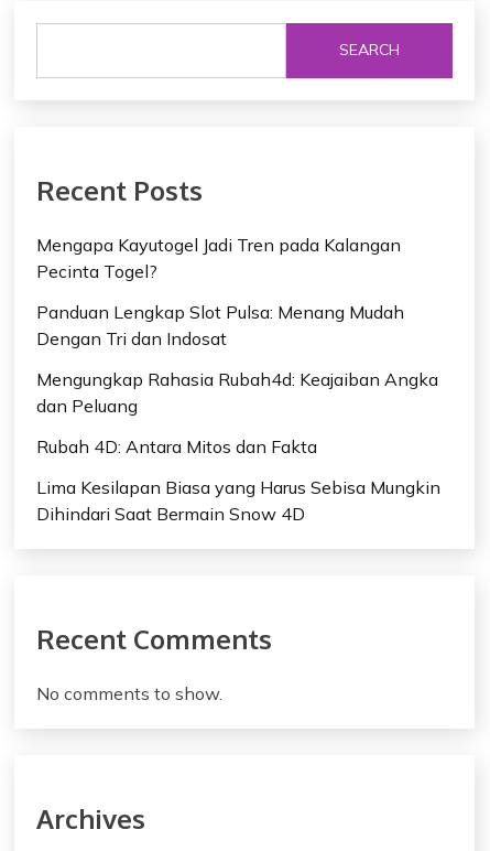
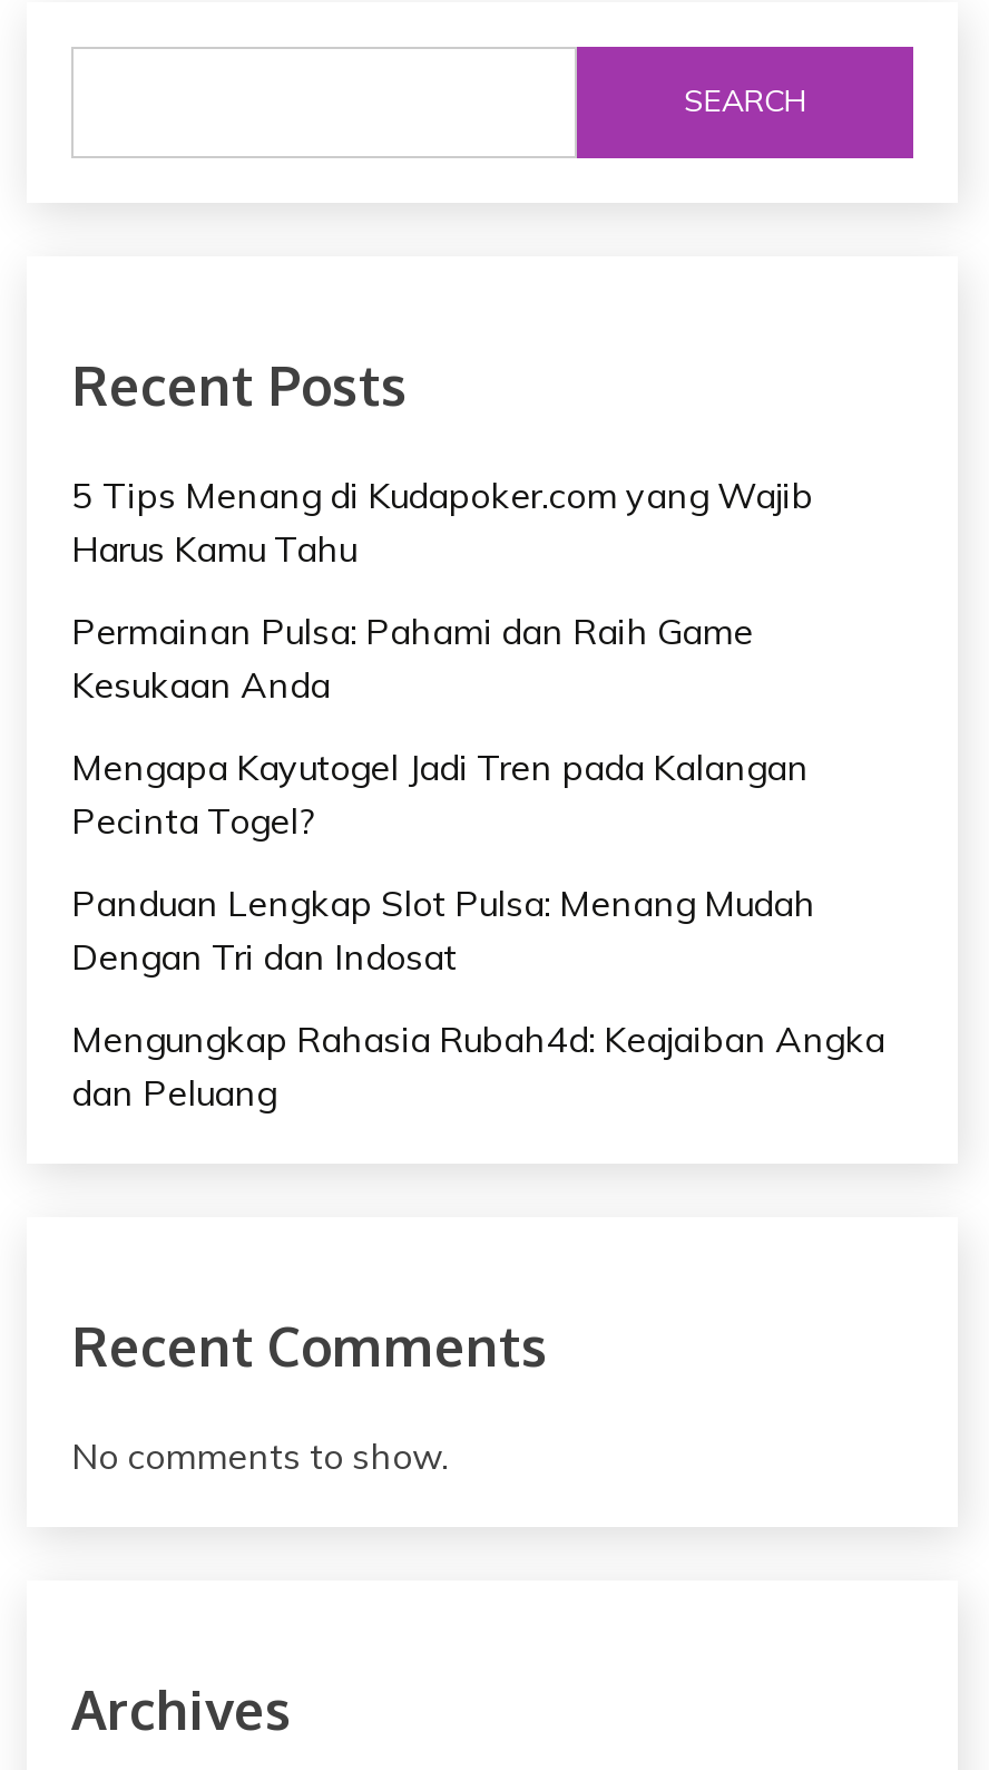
none -> [71,473,813,707] 5 Tips Menang di Kudapoker.com yang Wajib | Harus Kamu Tahu | Permainan Pulsa: Pahami dan Raih Game | Kesukaan Anda
moved [36,234,438,417] -> [71,745,884,1114]: Mengapa Kayutogel Jadi Tren pada Kalangan | Pecinta Togel? | Panduan Lengkap Slot Pulsa: Menang Mudah | Dengan Tri dan Indosat | Mengungkap Rahasia Rubah4d: Keajaiban Angka | dan Peluang
[36,435,440,524] Rubah 4D: Antara Mitos dan Fakta | Lima Kesilapan Biasa yang Harus Sebisa Mungkin | Dihindari Saat Bermain Snow 4D -> none

